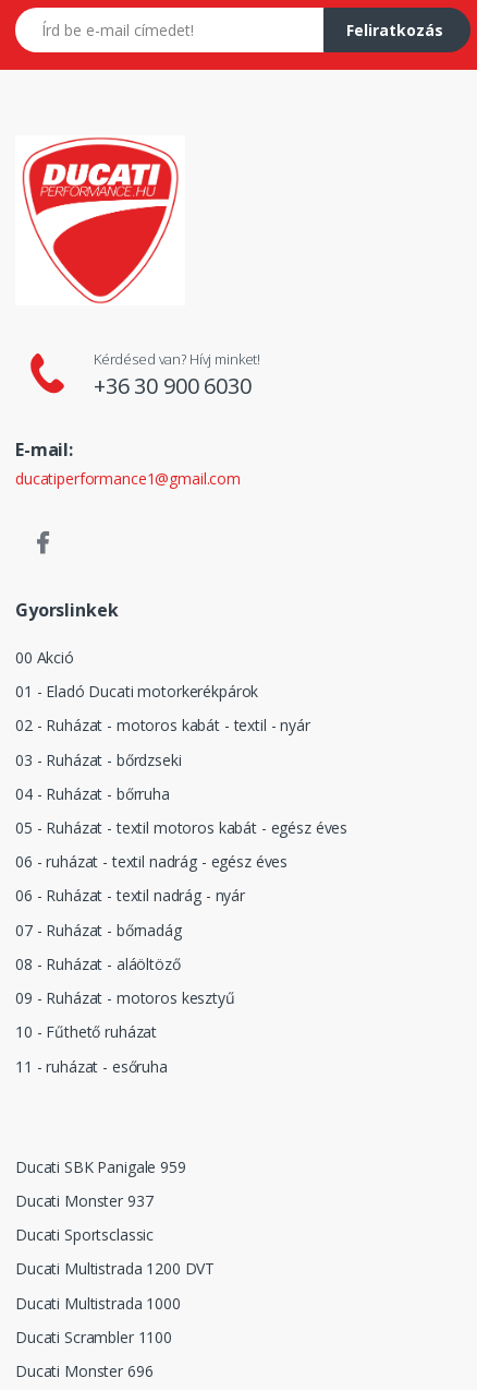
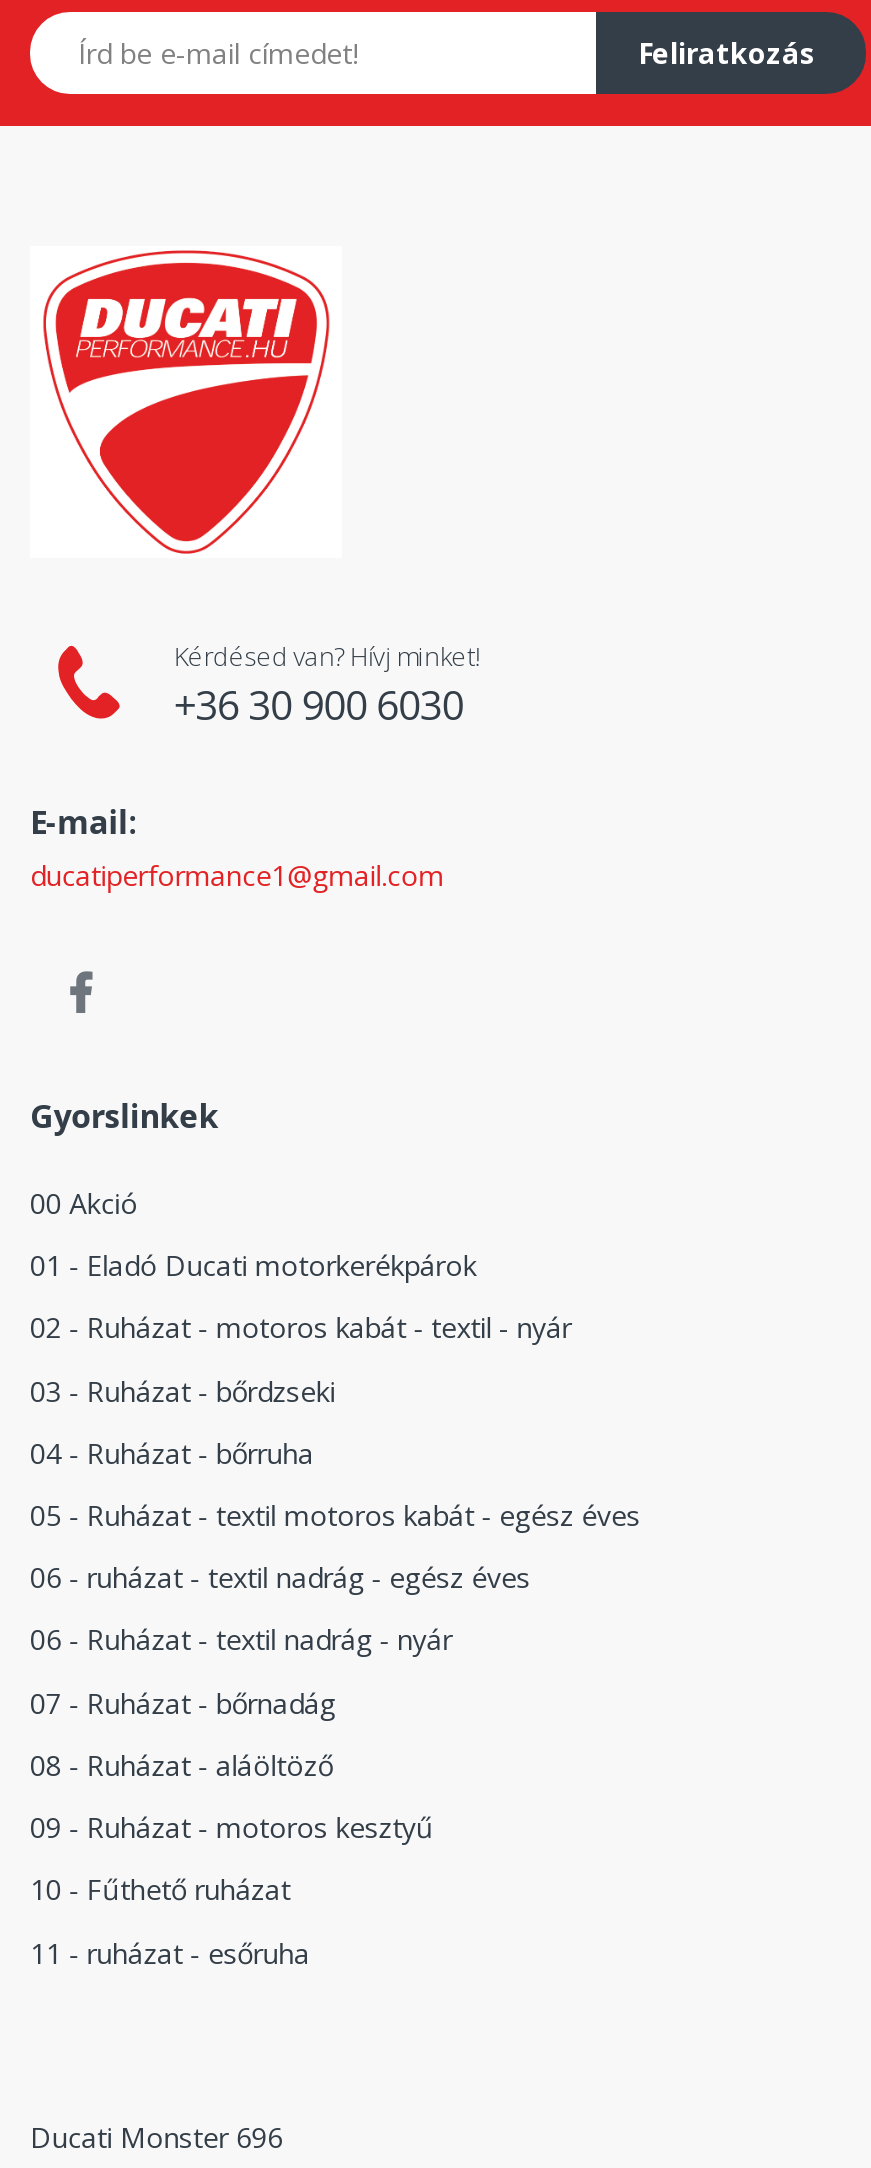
[15,1156,215,1347] Ducati SBK Panigale 959 | Ducati Monster 937 | Ducati Sportsclassic | Ducati Multistrada 1200 DVT | Ducati Multistrada 1000 | Ducati Scrambler 1100 -> none

